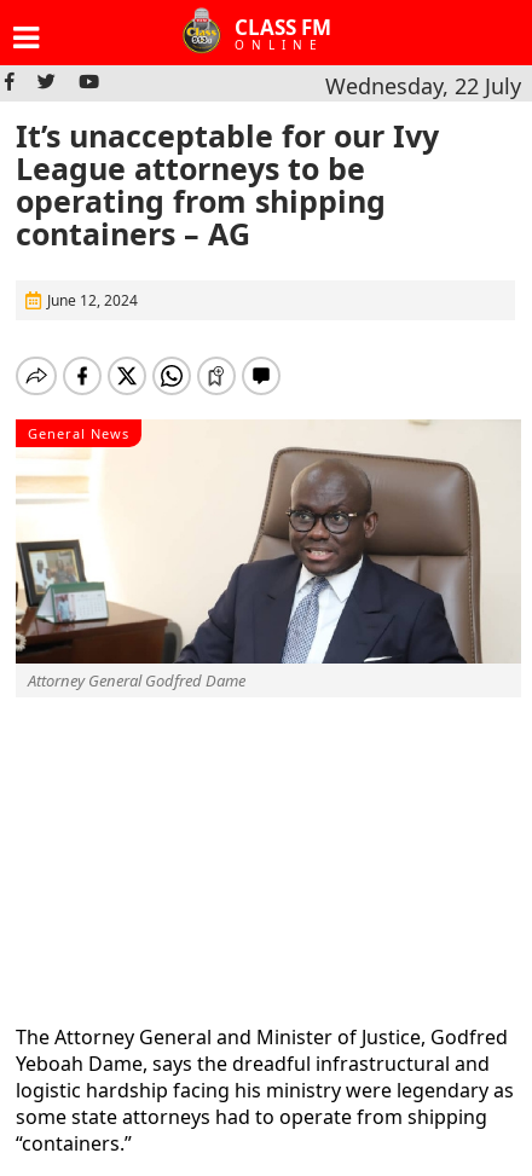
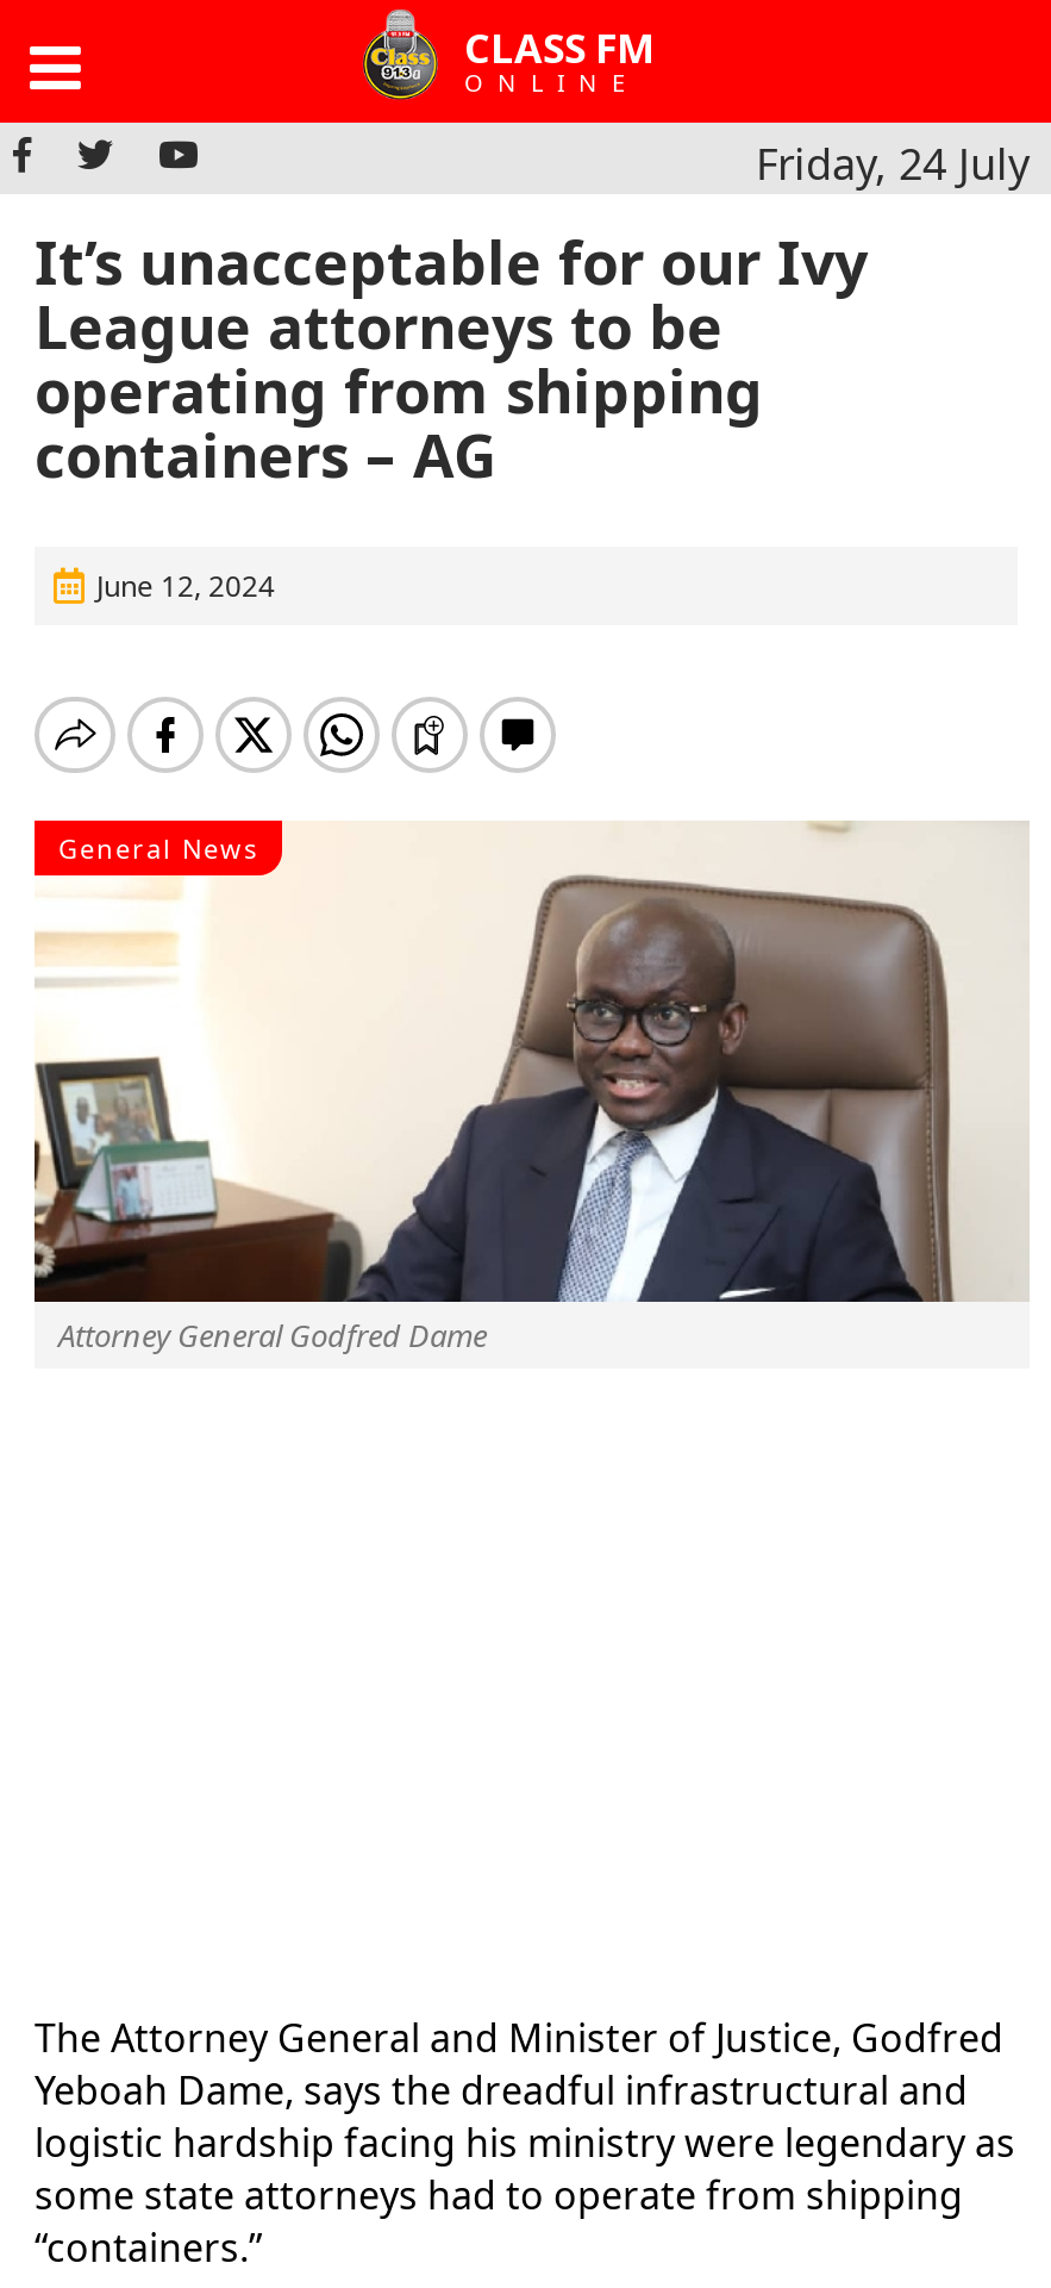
[325,71,521,100] Wednesday, 22 July -> [756,135,1030,192] Friday, 24 July

